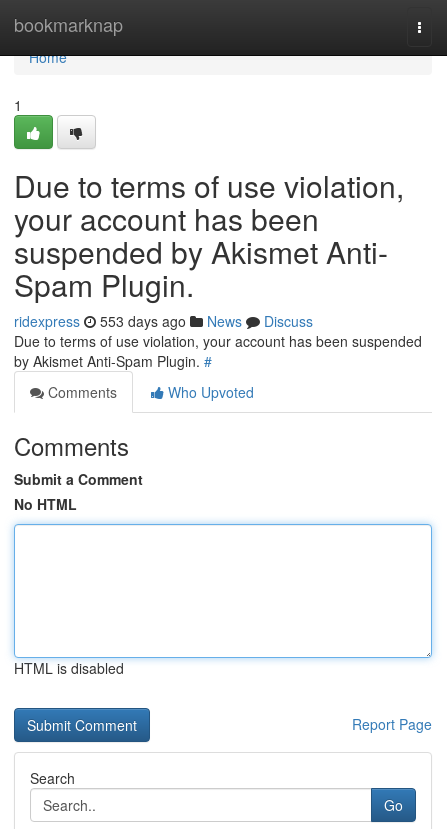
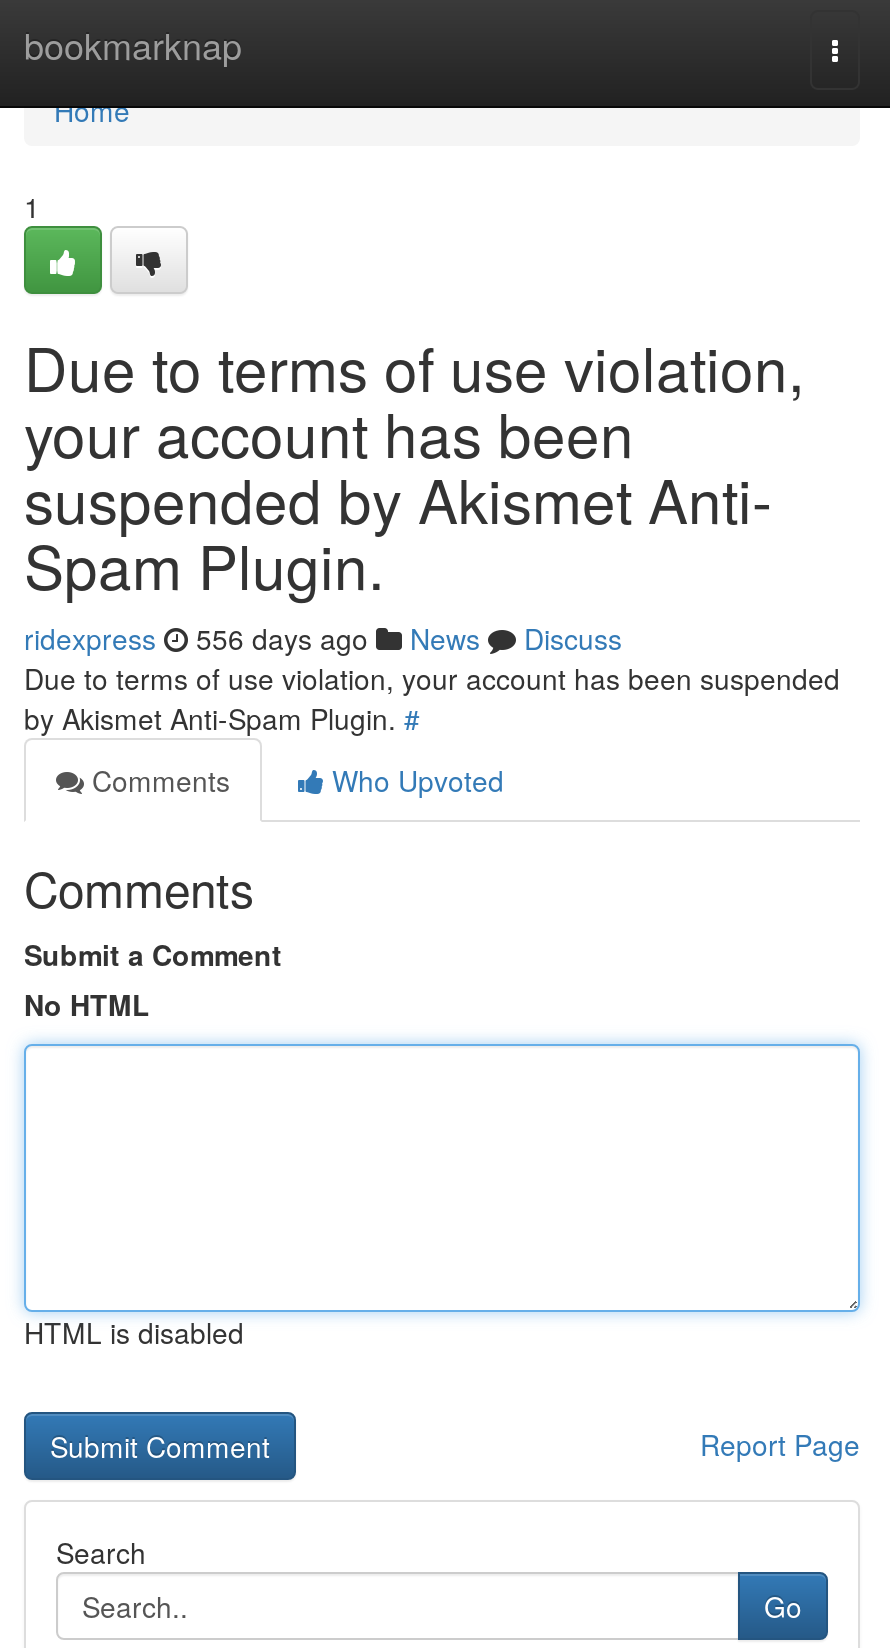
[14,311,313,331] ridexpress 553 days ago News Discuss -> [24,618,622,658] ridexpress 556 days ago News Discuss

